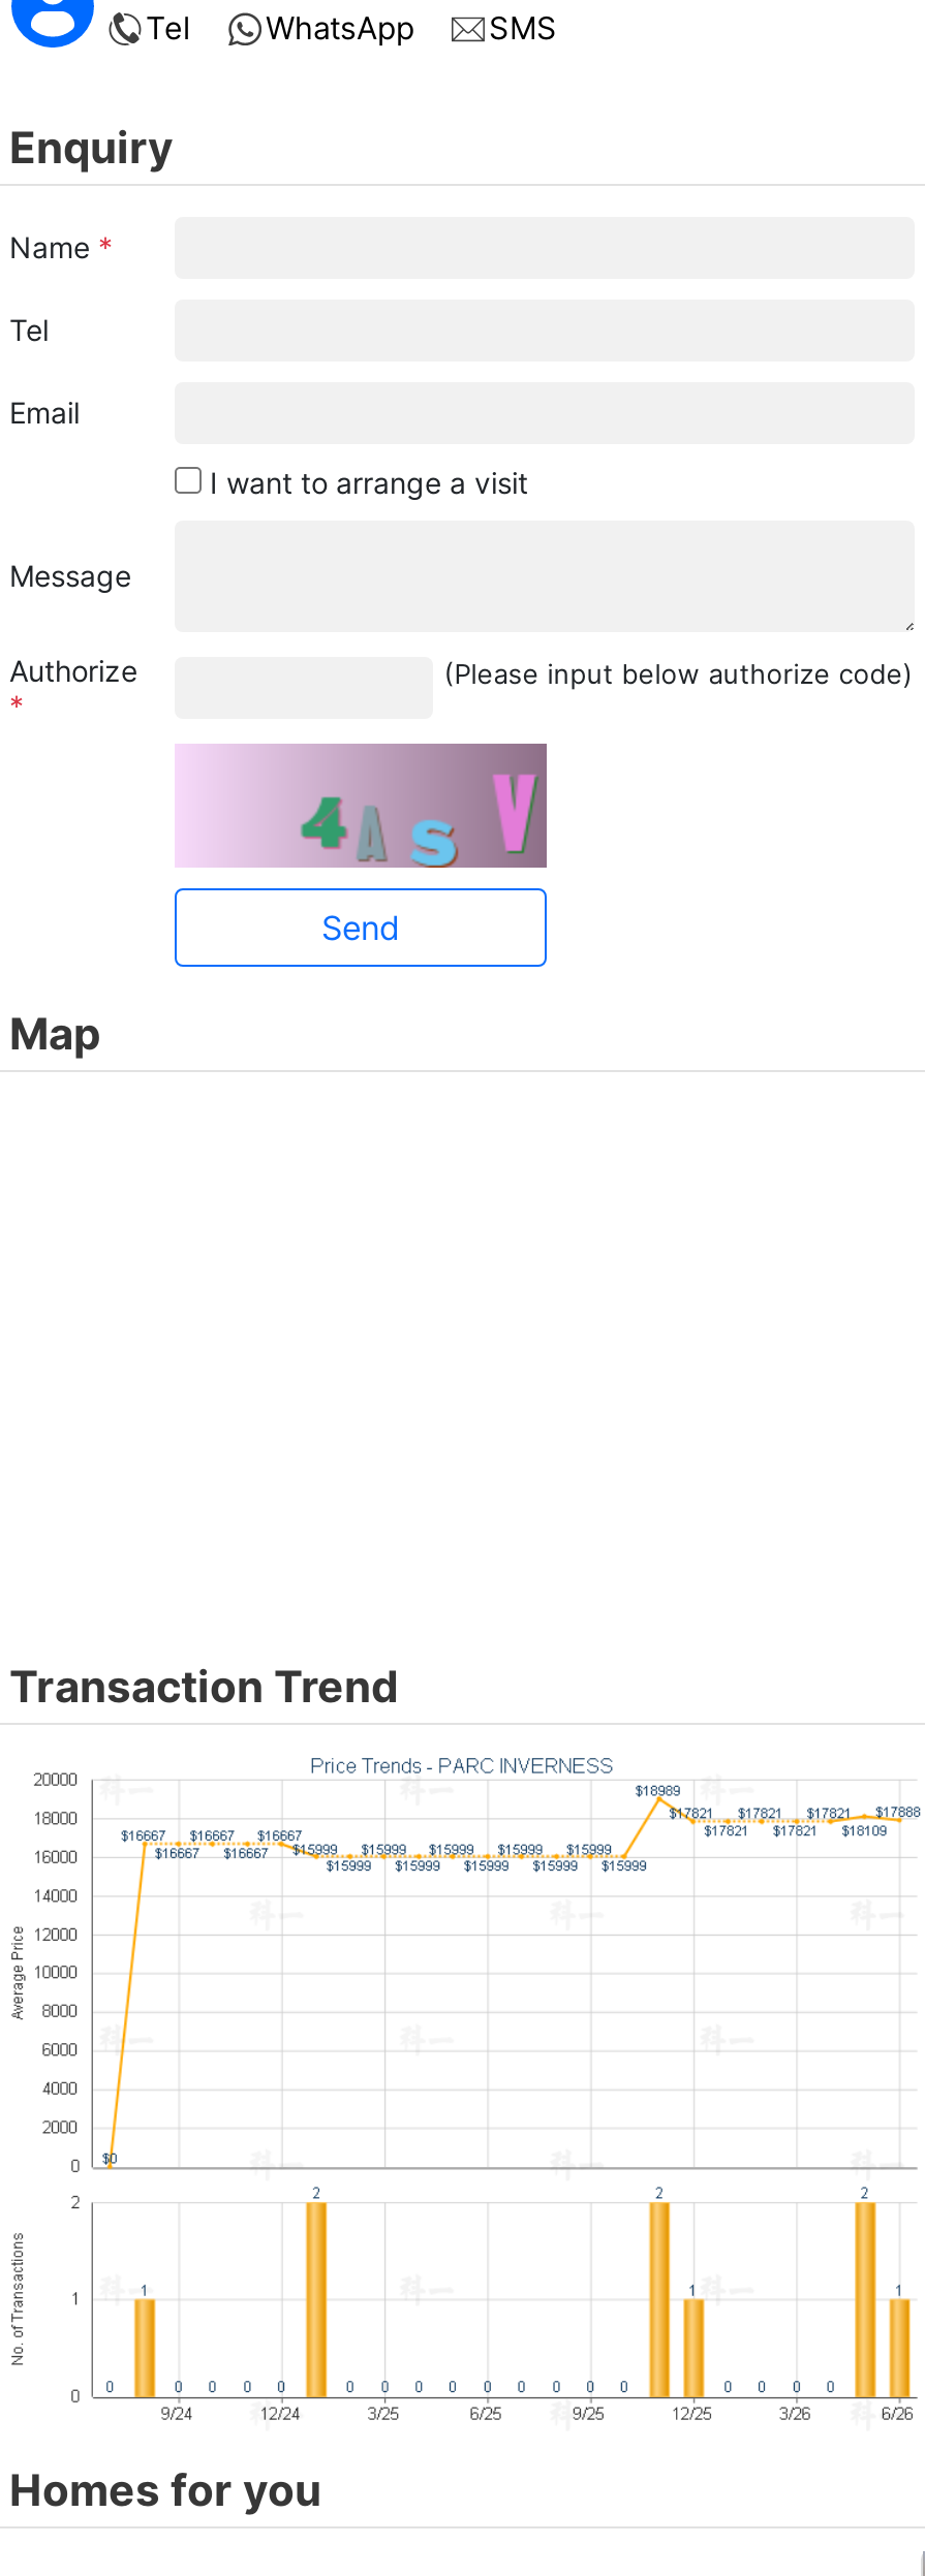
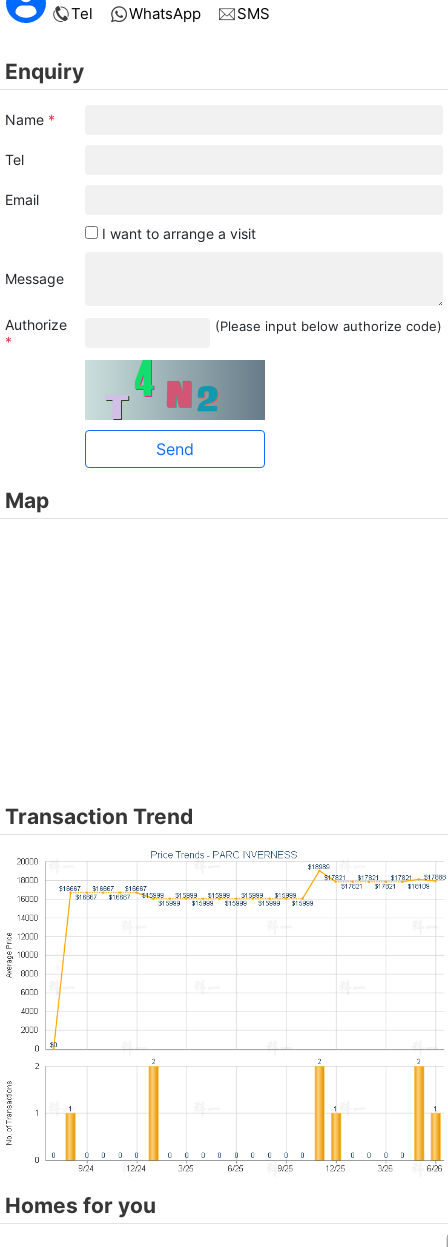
[177,742,547,870] [image] -> [85,359,265,421] [image]

